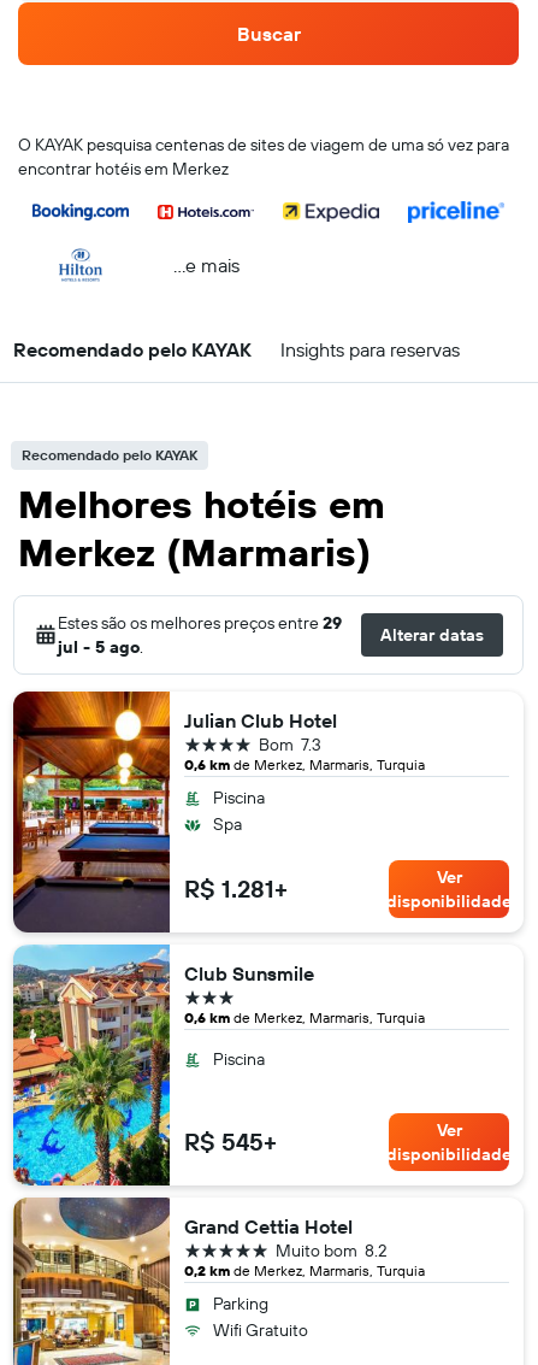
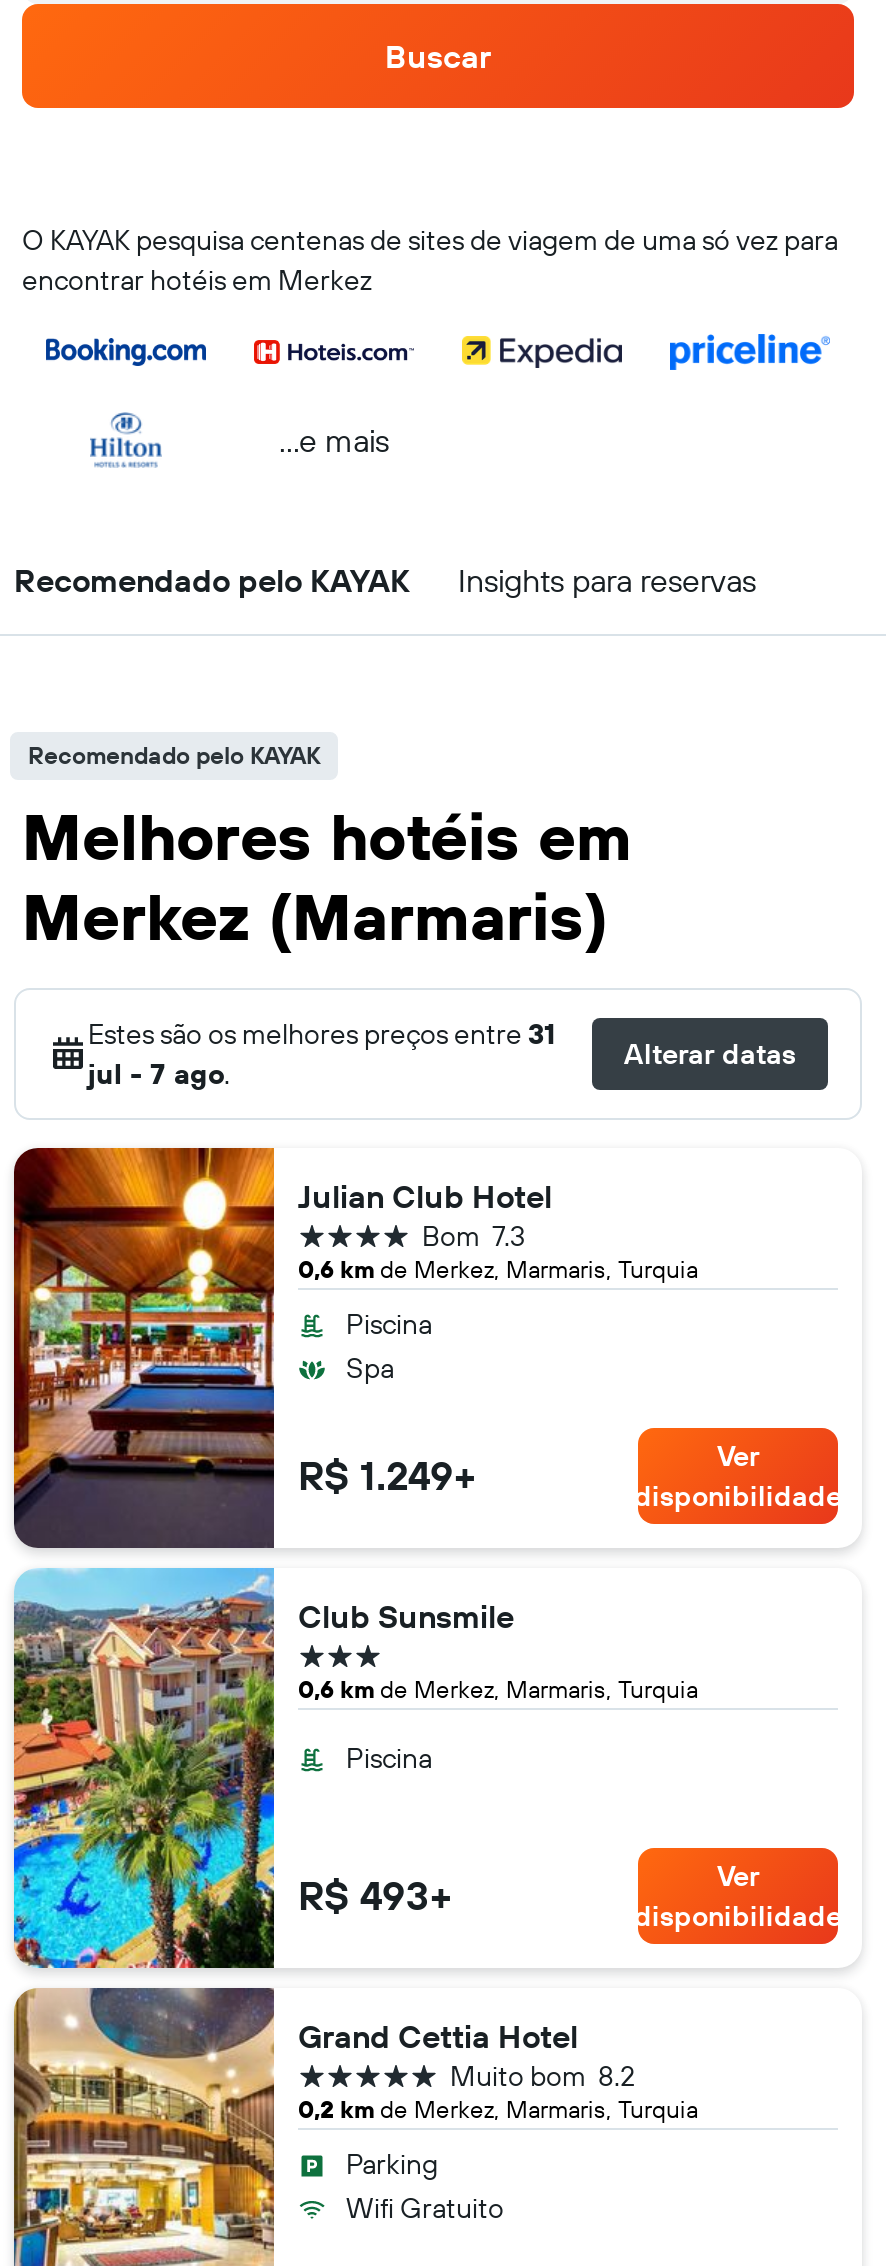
[58,612,342,634] Estes são os melhores preços entre 29 -> [88,1016,556,1052] Estes são os melhores preços entre 31
[58,636,143,658] jul - 5 ago. -> [88,1056,230,1092] jul - 7 ago.
[184,873,288,904] R$ 1.281+ -> [298,1450,476,1500] R$ 1.249+
[184,1126,277,1157] R$ 545+ -> [298,1870,452,1920] R$ 493+

